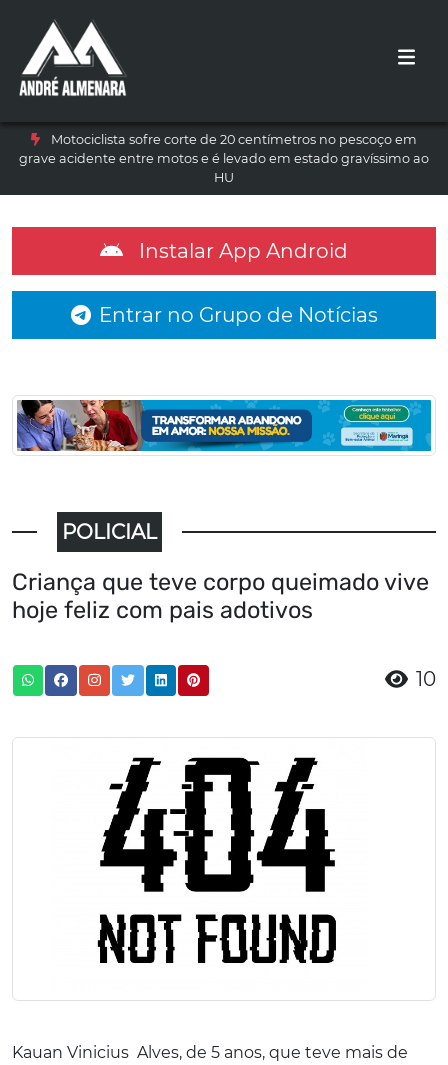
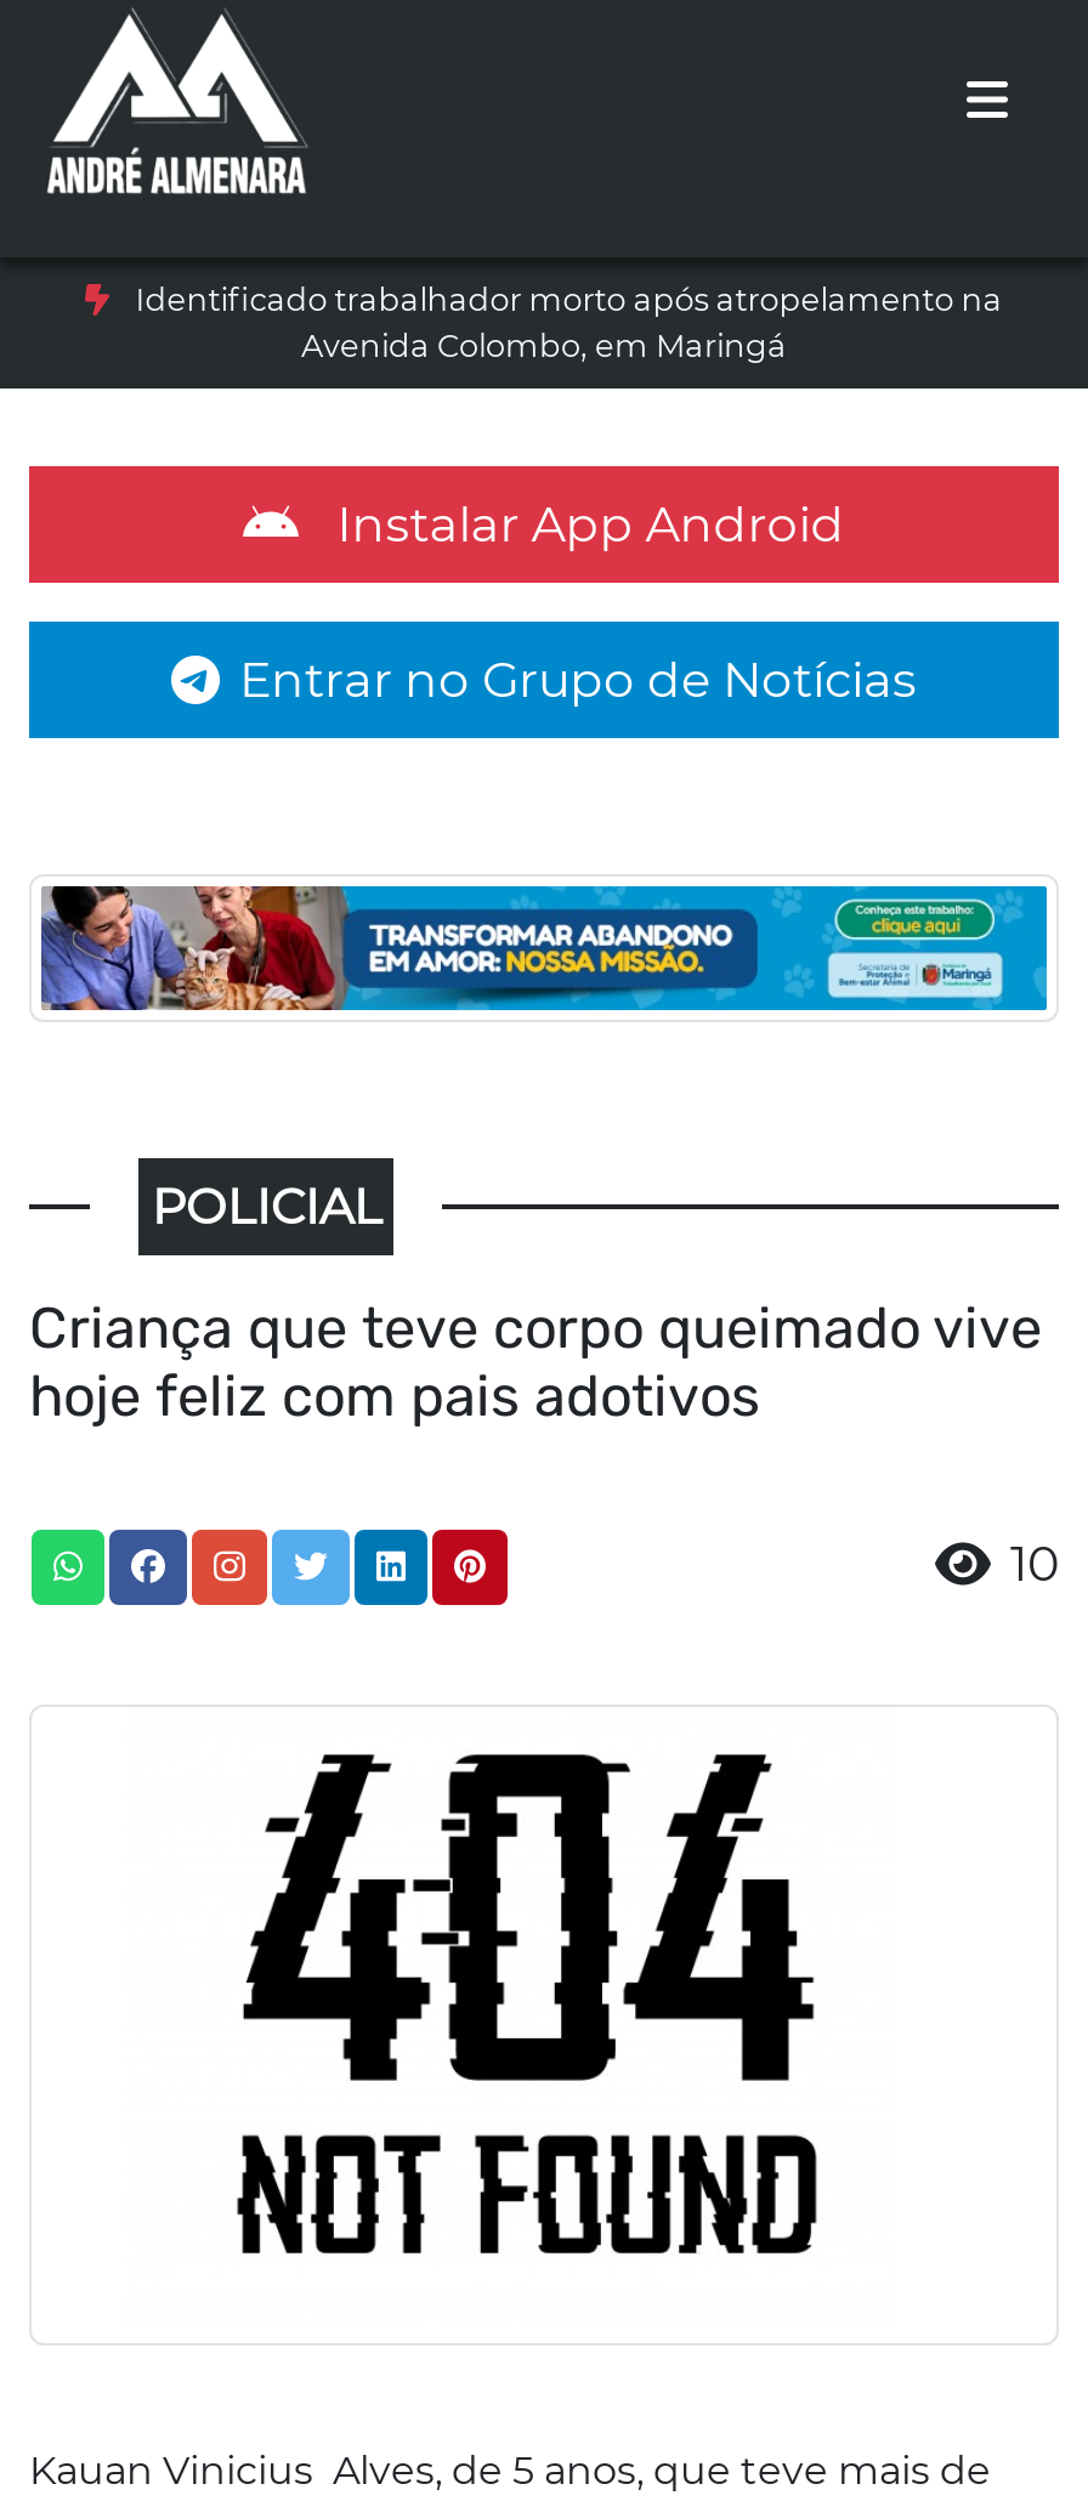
[19,132,429,185] Motociclista sofre corte de 20 centímetros no pescoço em | grave acidente entre motos e é levado em estado gravíssimo ao | HU -> [136,282,1003,364] Identificado trabalhador morto após atropelamento na | Avenida Colombo, em Maringá

